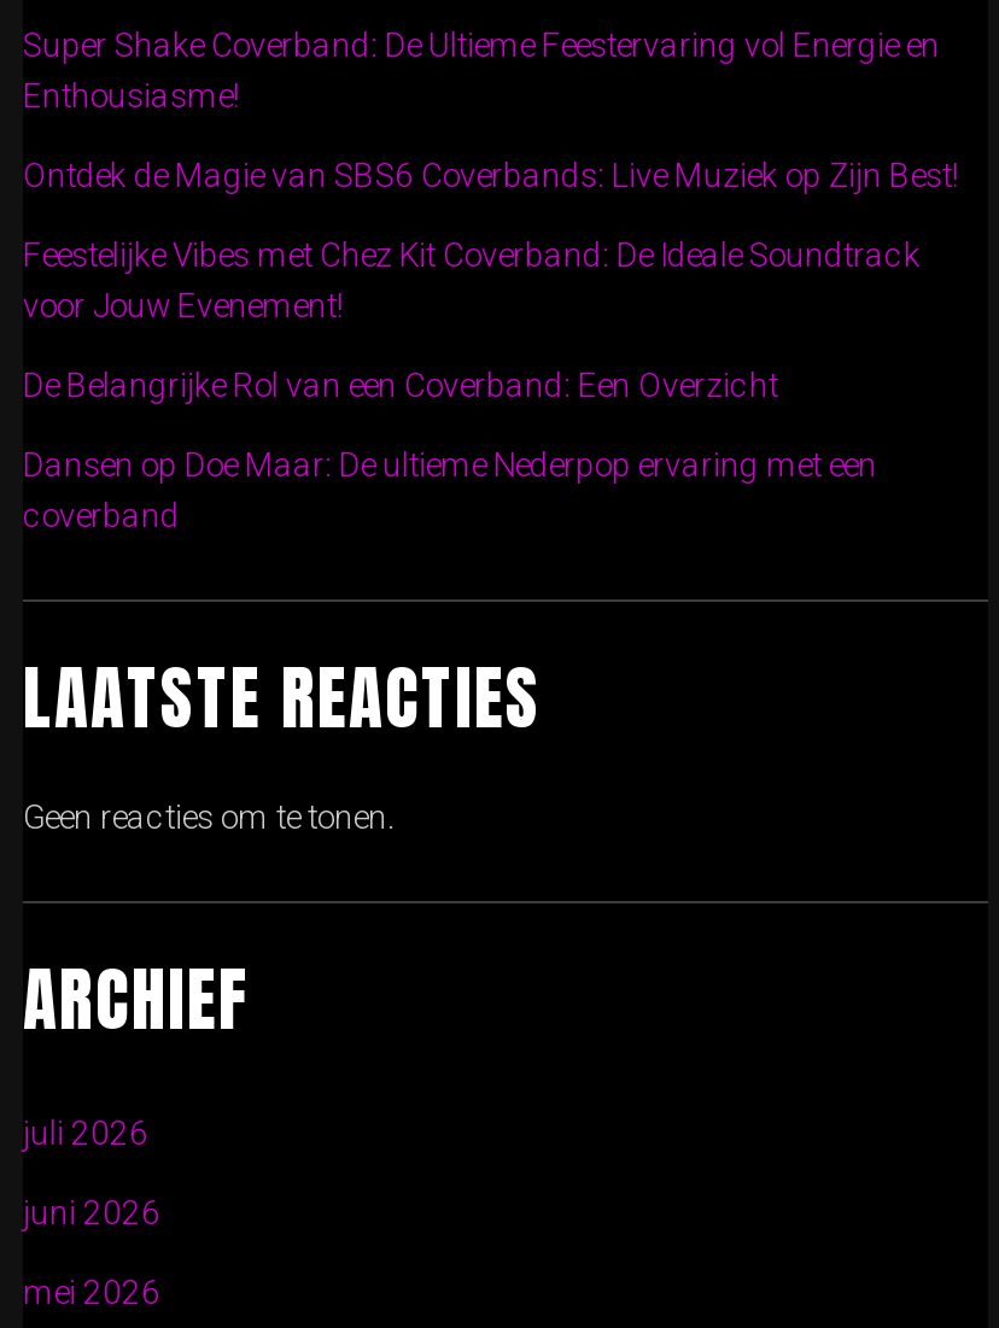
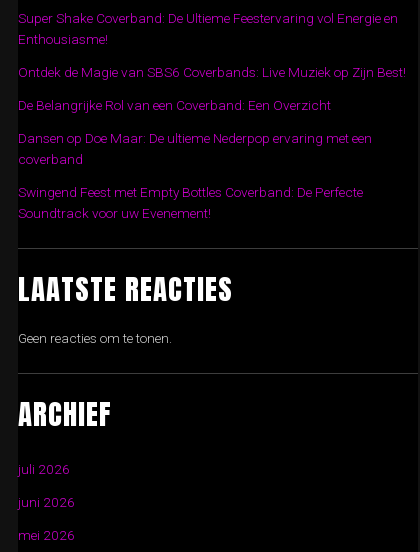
[23,235,921,324] Feestelijke Vibes met Chez Kit Coverband: De Ideale Soundtrack | voor Jouw Evenement! -> none
moved [23,365,877,534] -> [18,97,372,167]: De Belangrijke Rol van een Coverband: Een Overzicht | Dansen op Doe Maar: De ultieme Nederpop ervaring met een | coverband
none -> [18,184,363,221] Swingend Feest met Empty Bottles Coverband: De Perfecte | Soundtrack voor uw Evenement!

